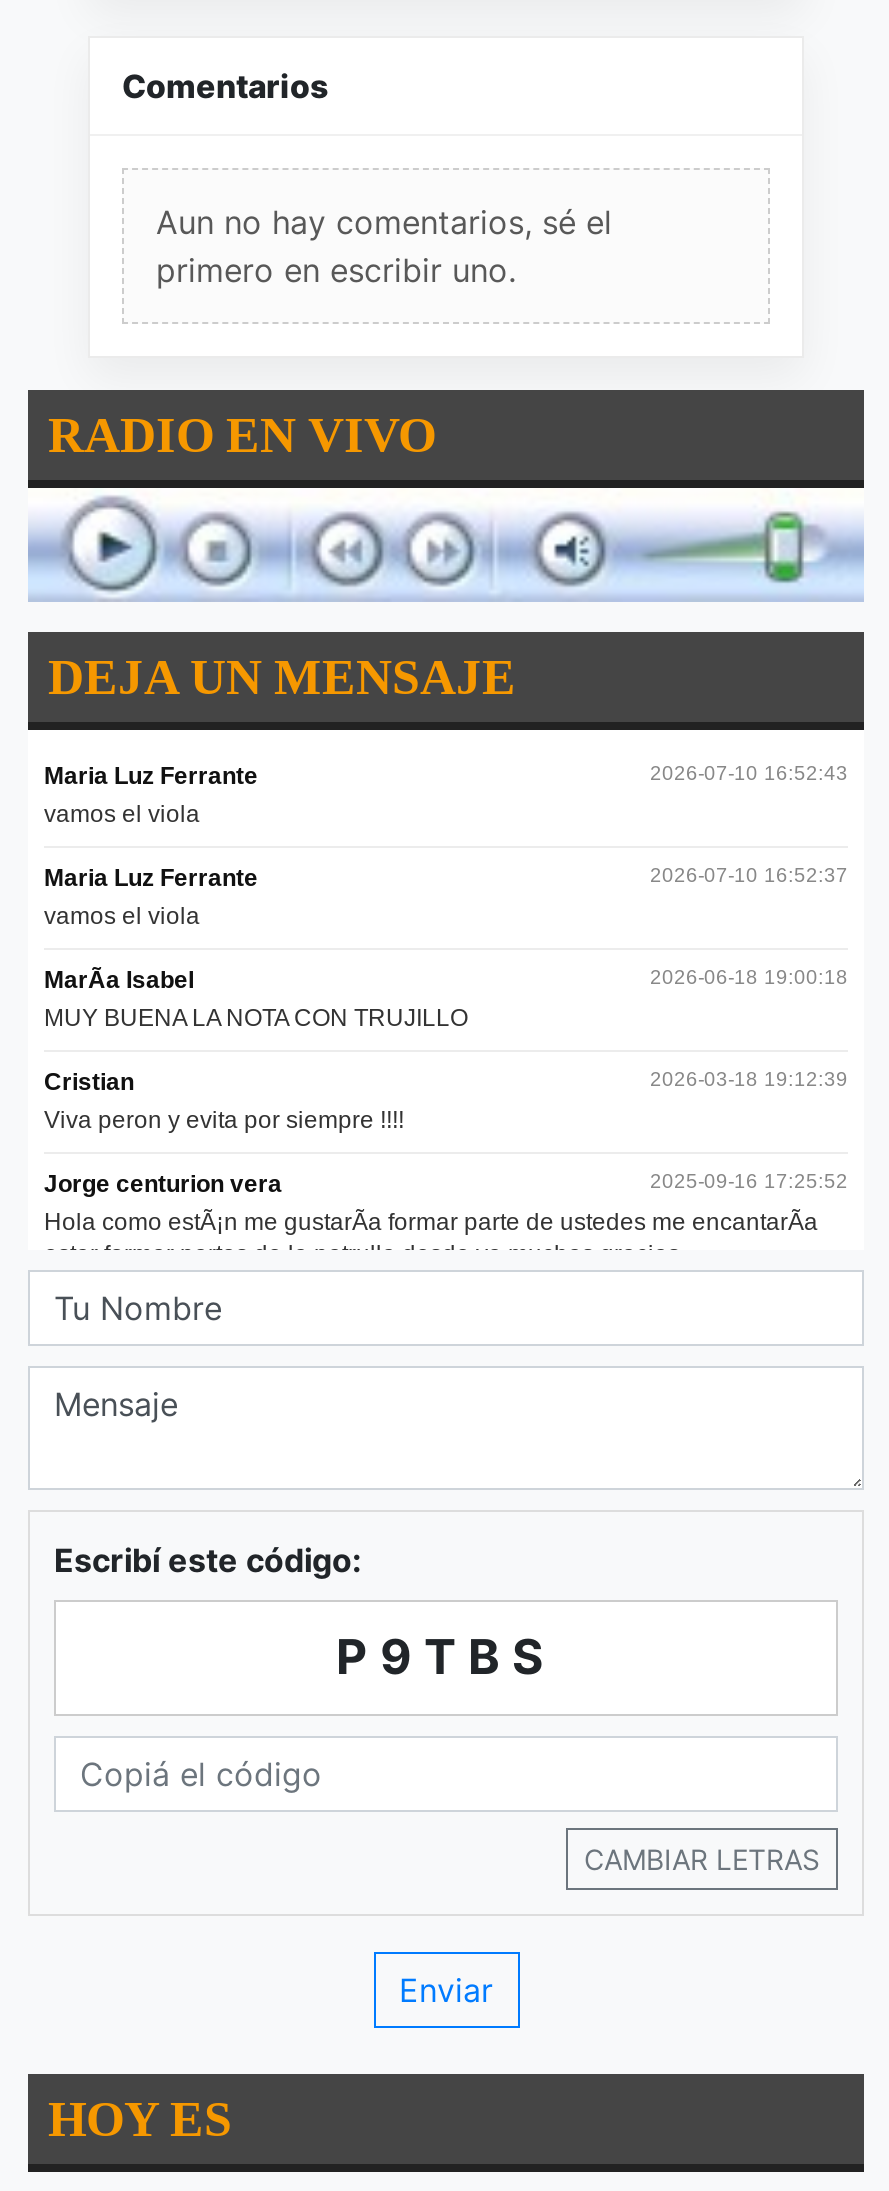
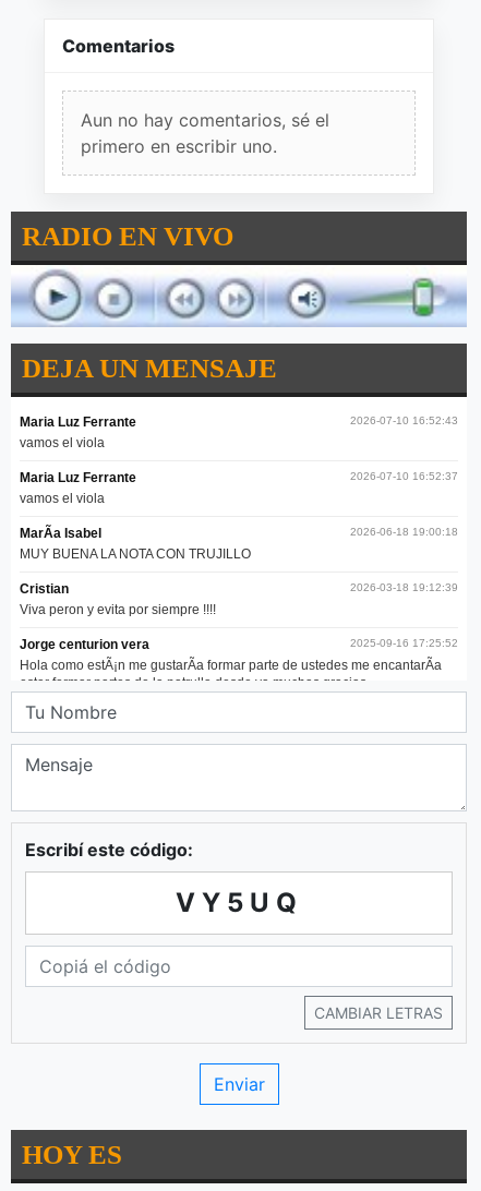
[336,1628,556,1686] P9TBS -> [175,887,303,919] VY5UQ

